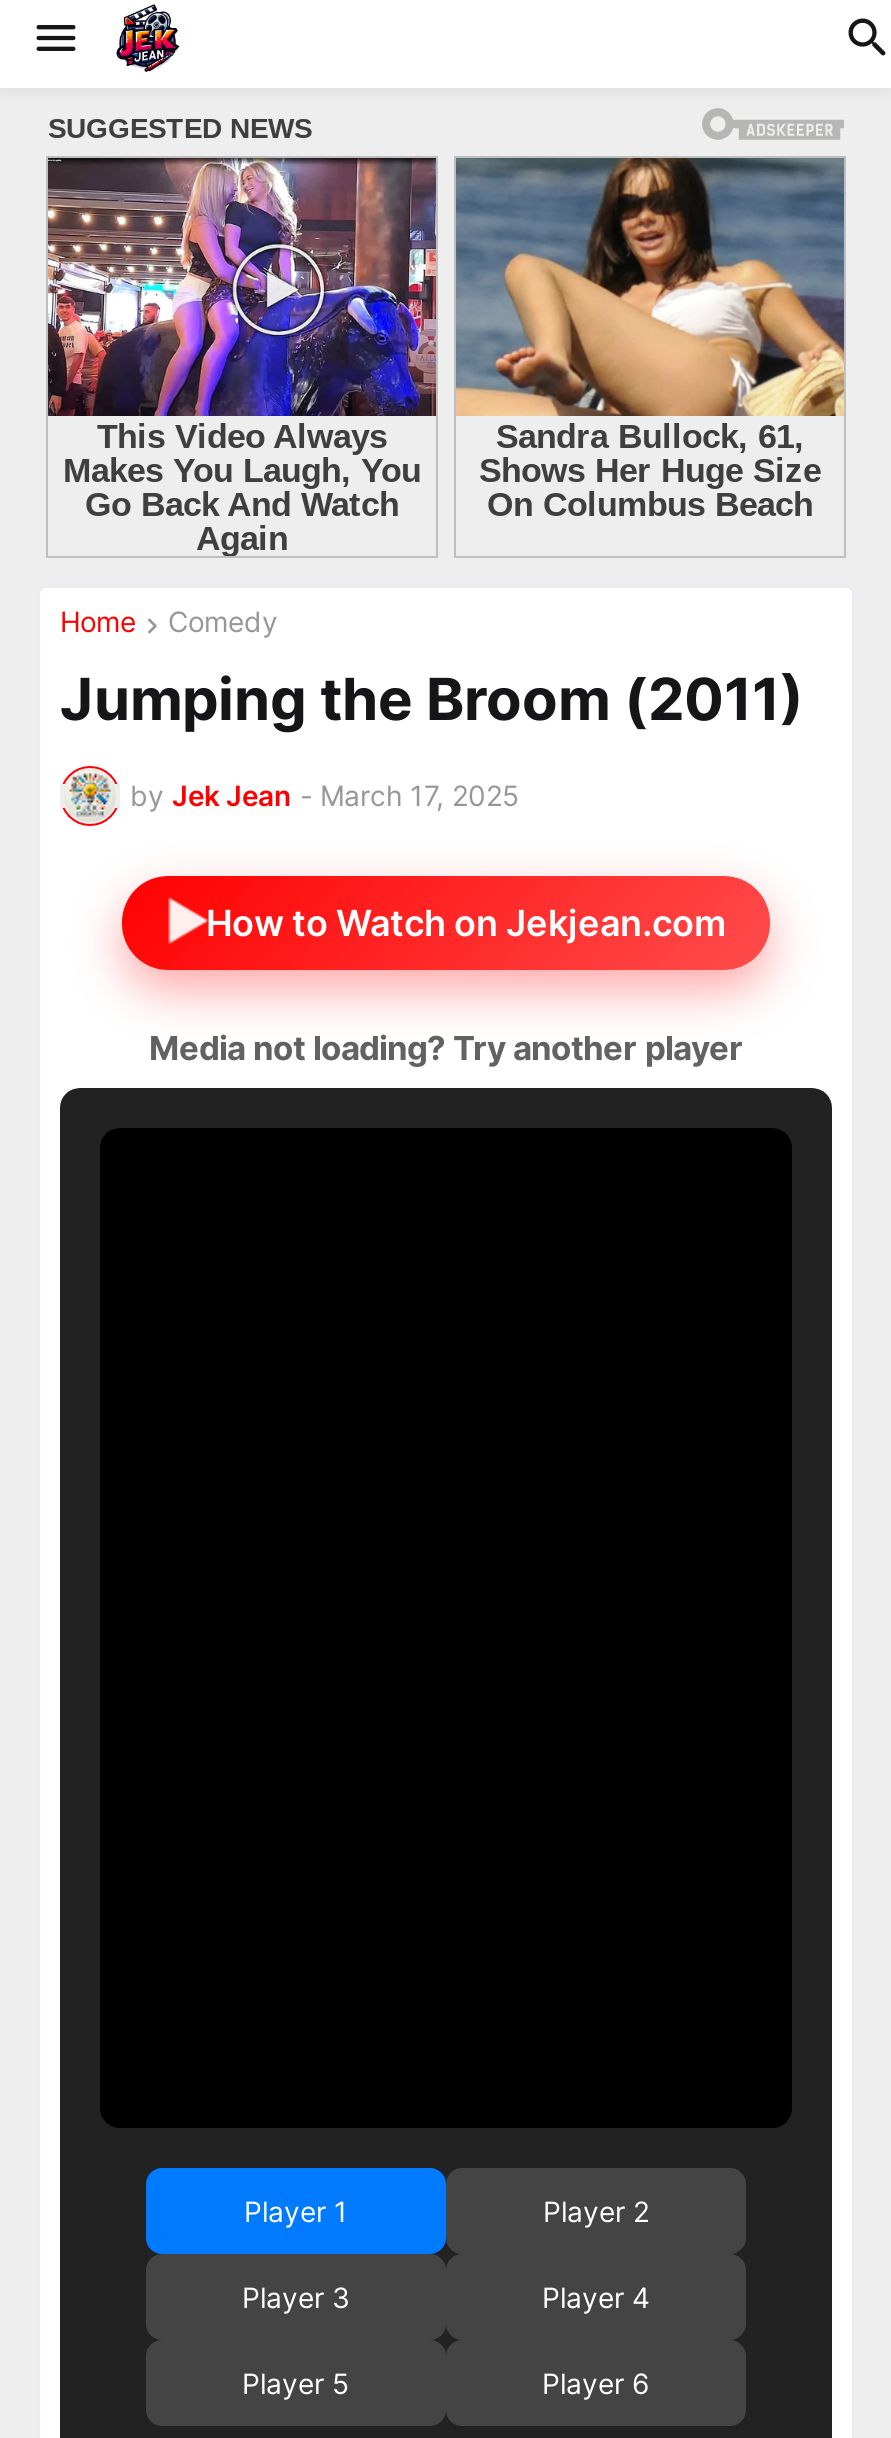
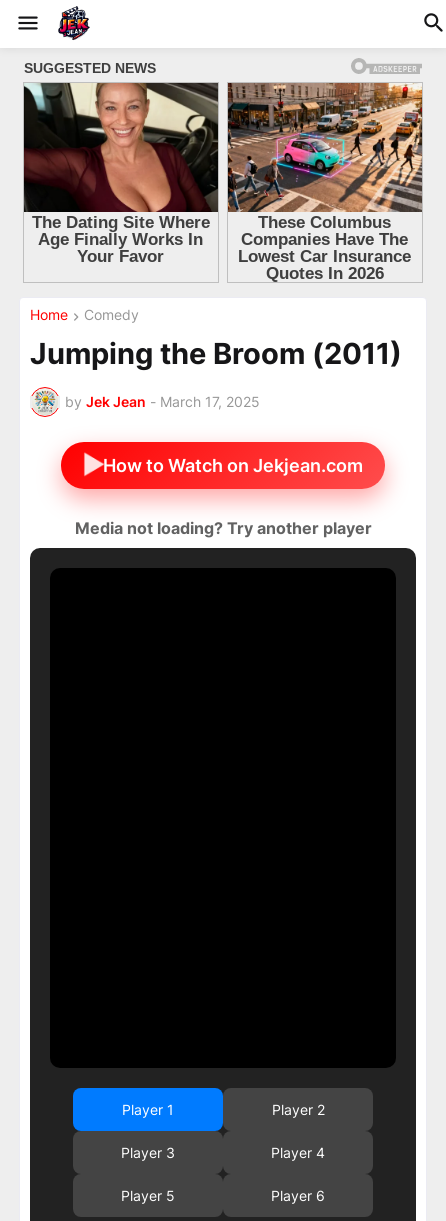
[46,156,438,558] [image] -> [23,82,219,282] [image]
[454,156,846,556] [image] -> [227,82,423,283] [image]

